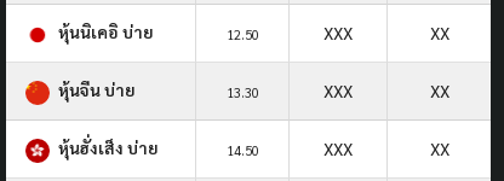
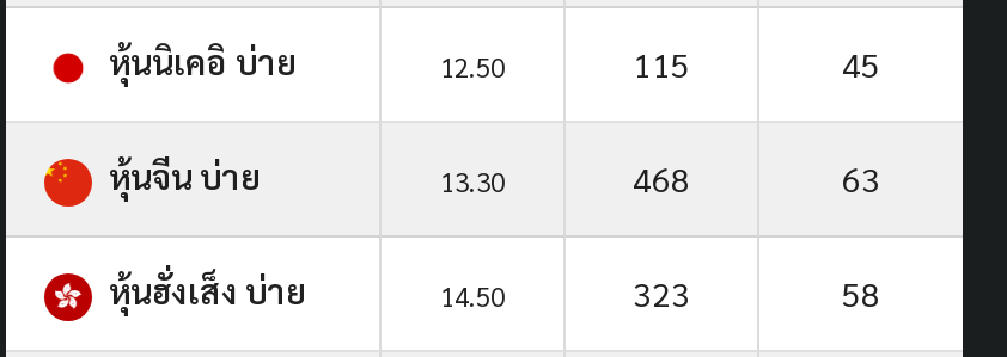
[323,21,449,43] XXX | XX -> [633,41,880,84] 115 | 45
[323,79,449,101] XXX | XX -> [633,156,880,199] 468 | 63
[323,137,449,159] XXX | XX -> [633,271,880,314] 323 | 58

